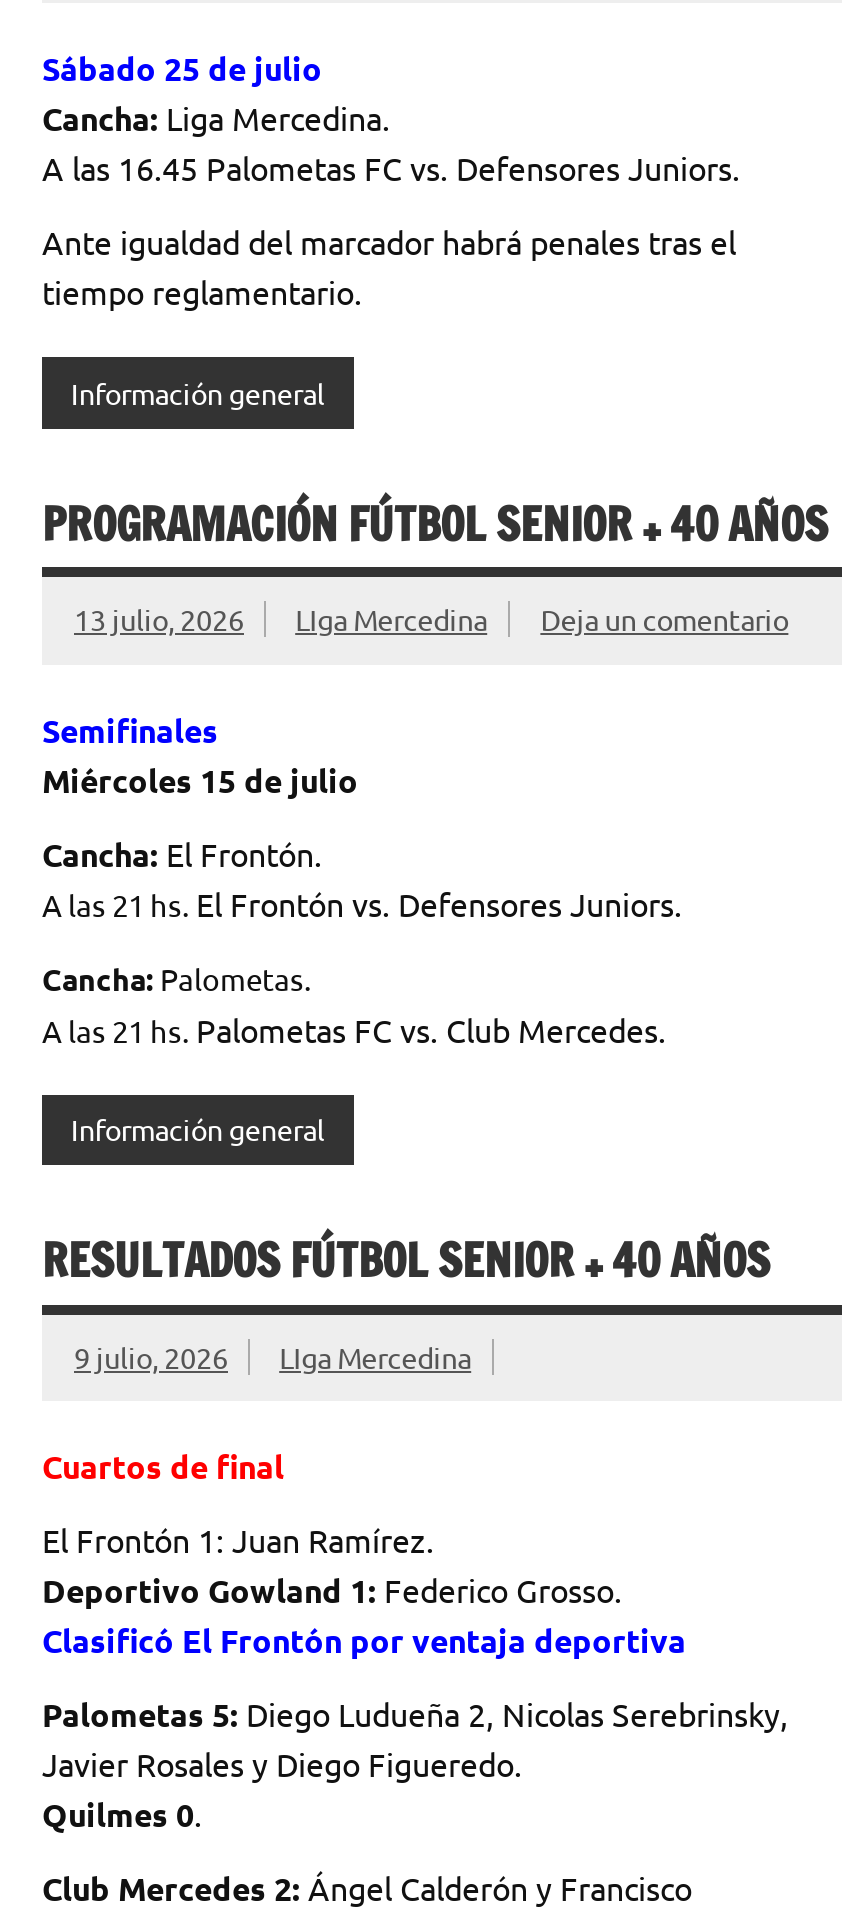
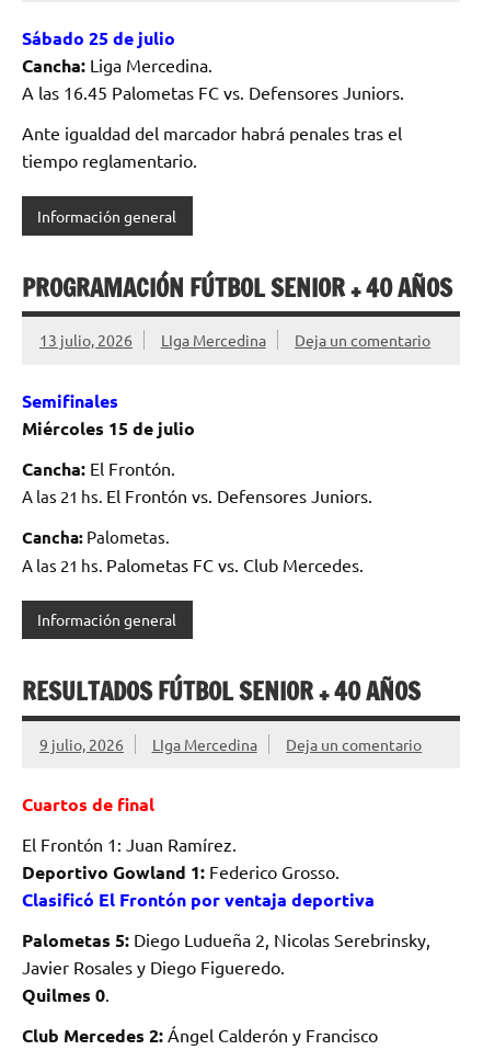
none -> [286,734,422,754] Deja un comentario

